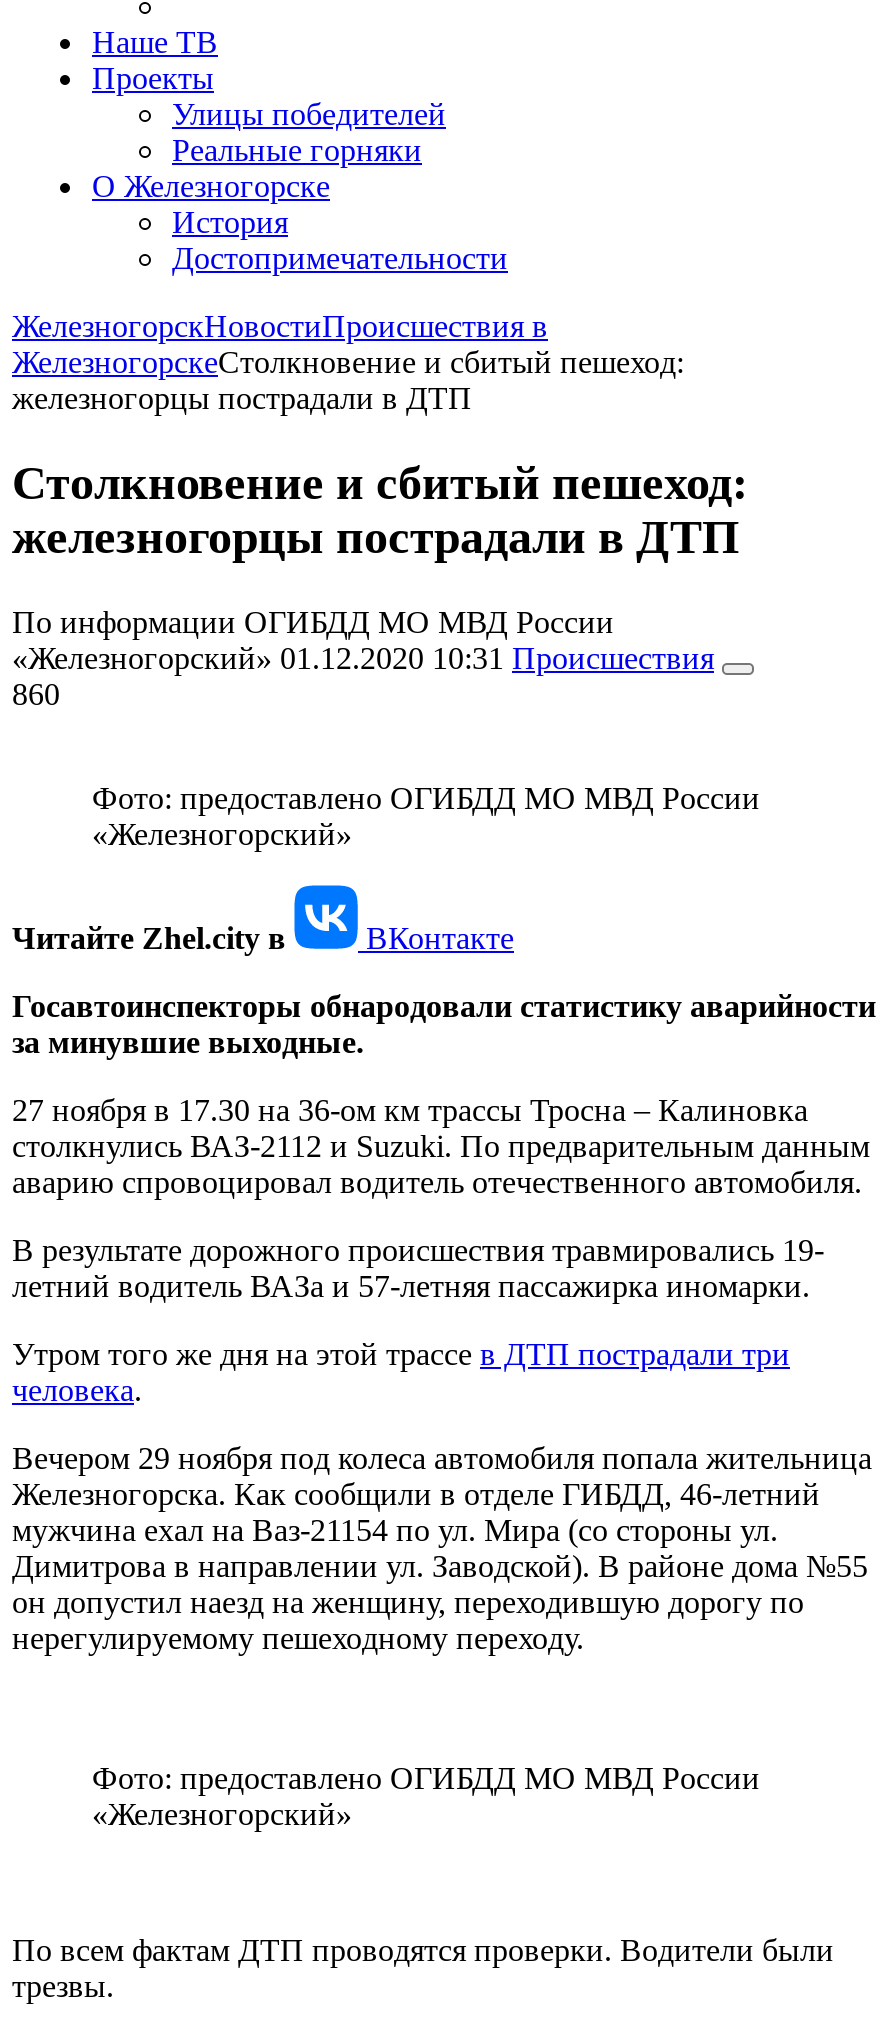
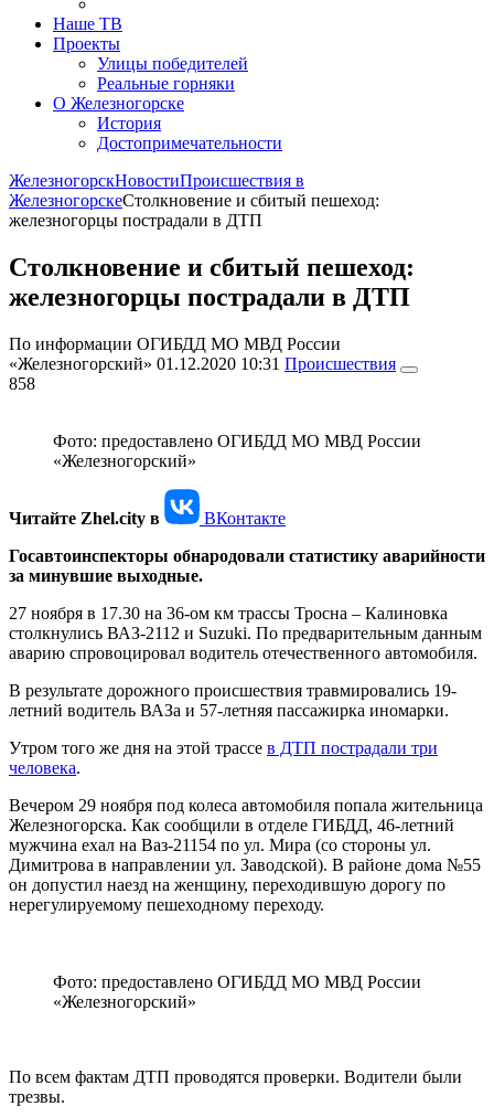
[12,677,60,711] 860 -> [9,374,35,393] 858

